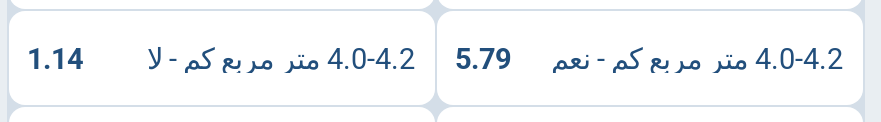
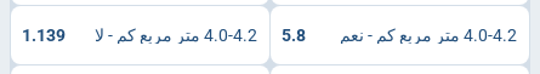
[27,42,83,74] 1.14 -> [22,26,66,45] 1.139
[455,42,511,74] 5.79 -> [282,26,306,45] 5.8

